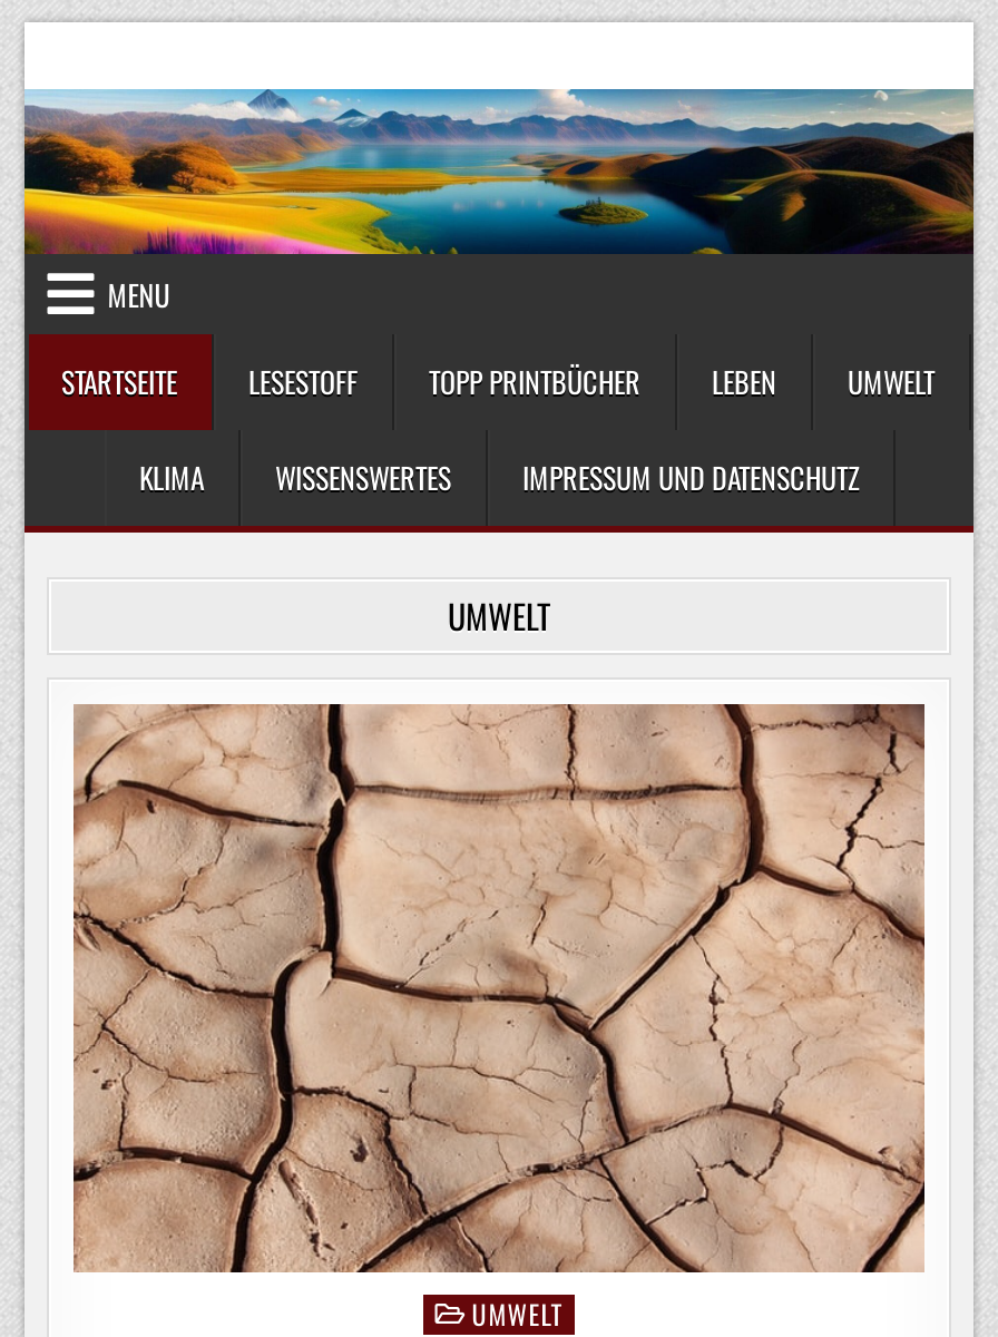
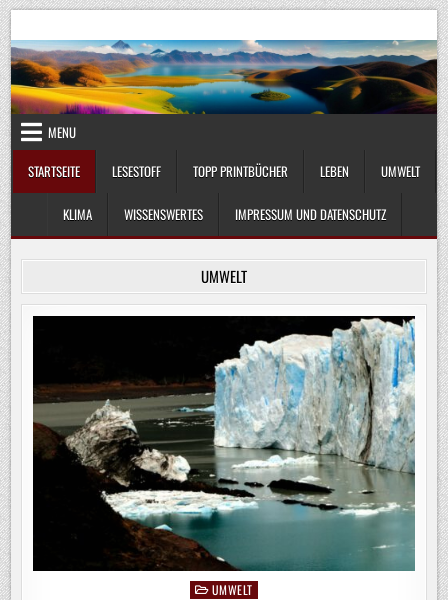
[71,702,927,1275] [image] -> [32,315,416,572] [image]

